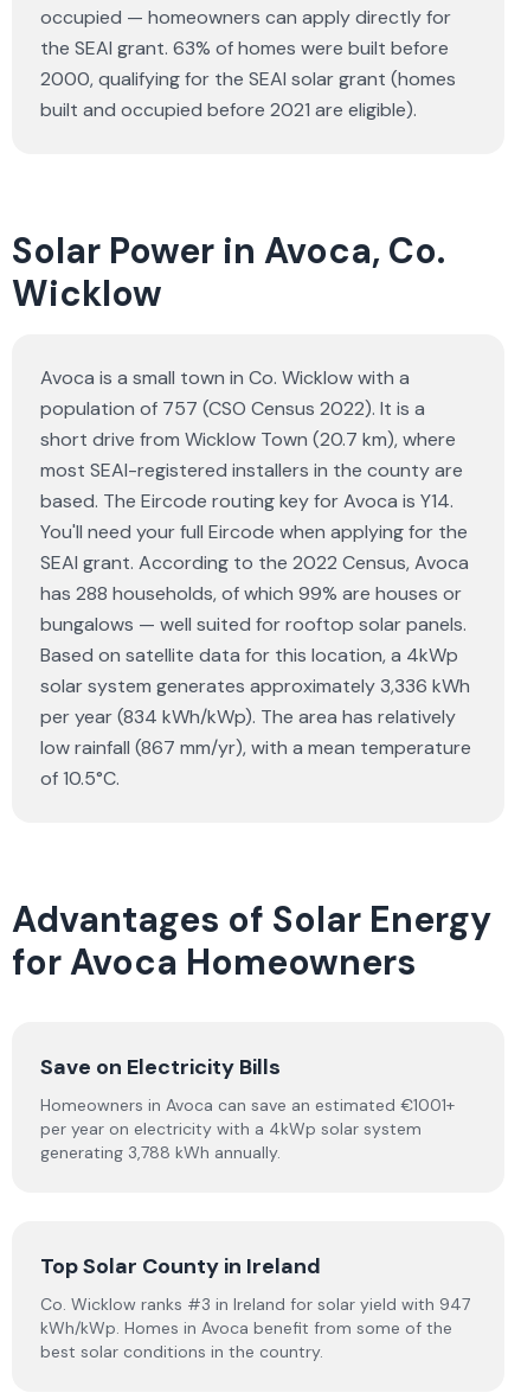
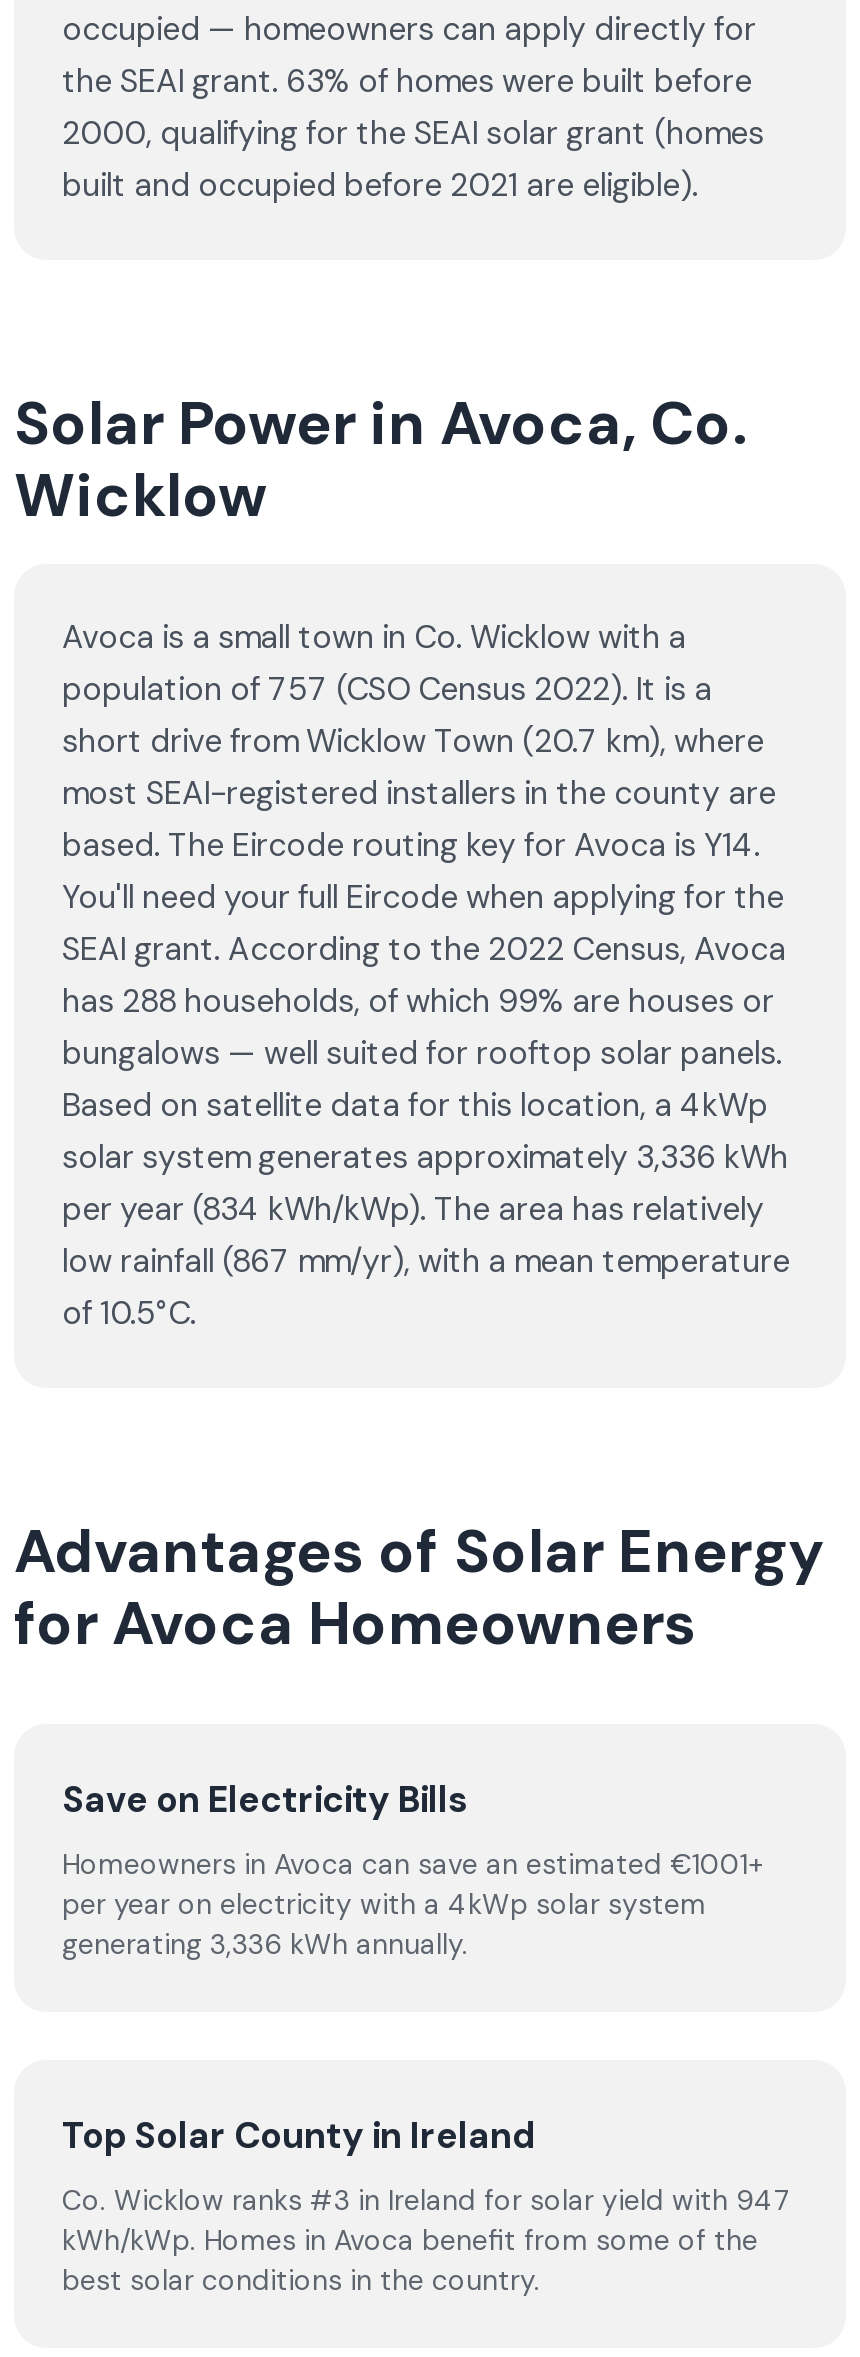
[40,1142,281,1163] generating 3,788 kWh annually. -> [62,1926,468,1962] generating 3,336 kWh annually.

